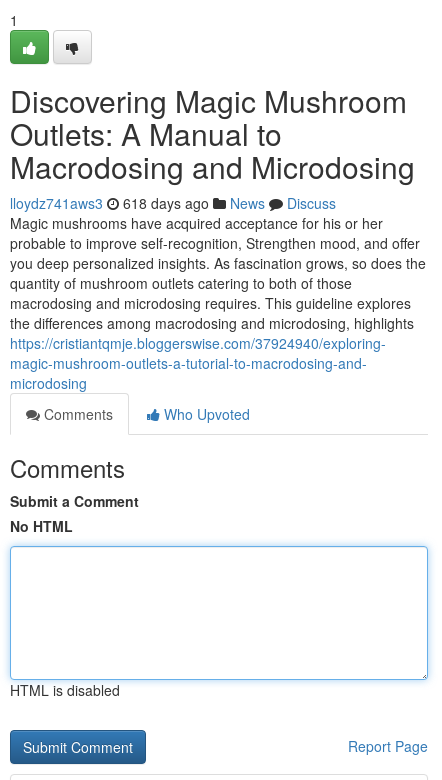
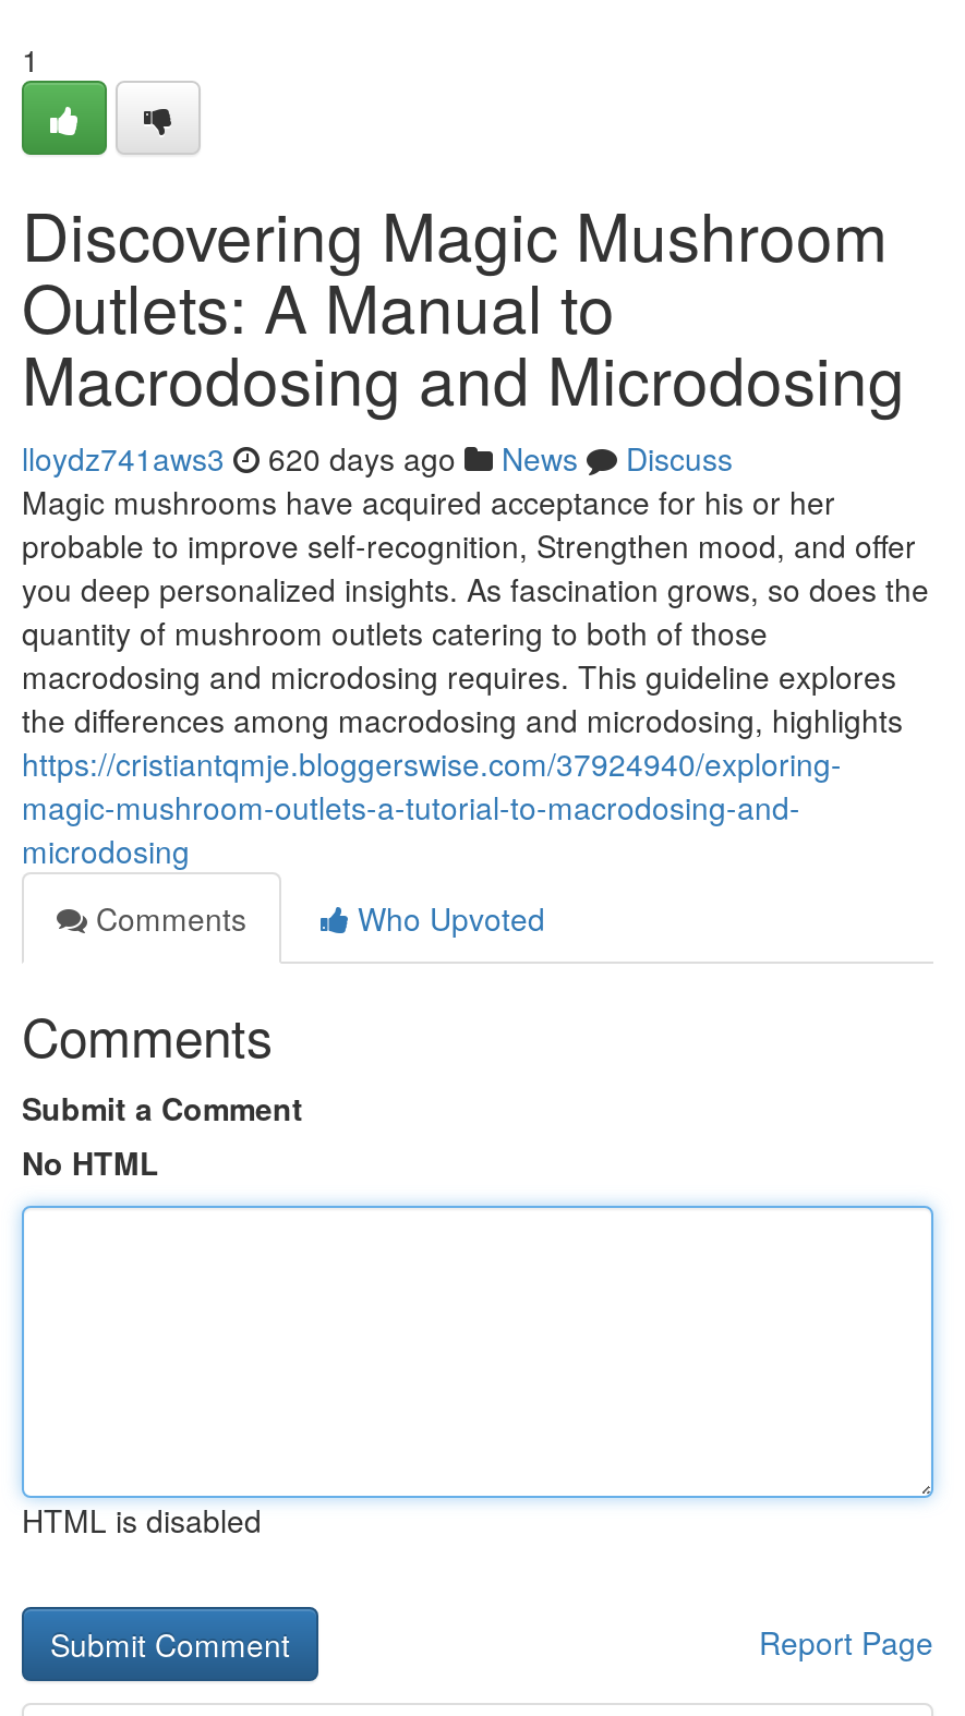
[10,193,336,213] lloydz741aws3 618 days ago News Discuss -> [22,436,733,480] lloydz741aws3 620 days ago News Discuss

